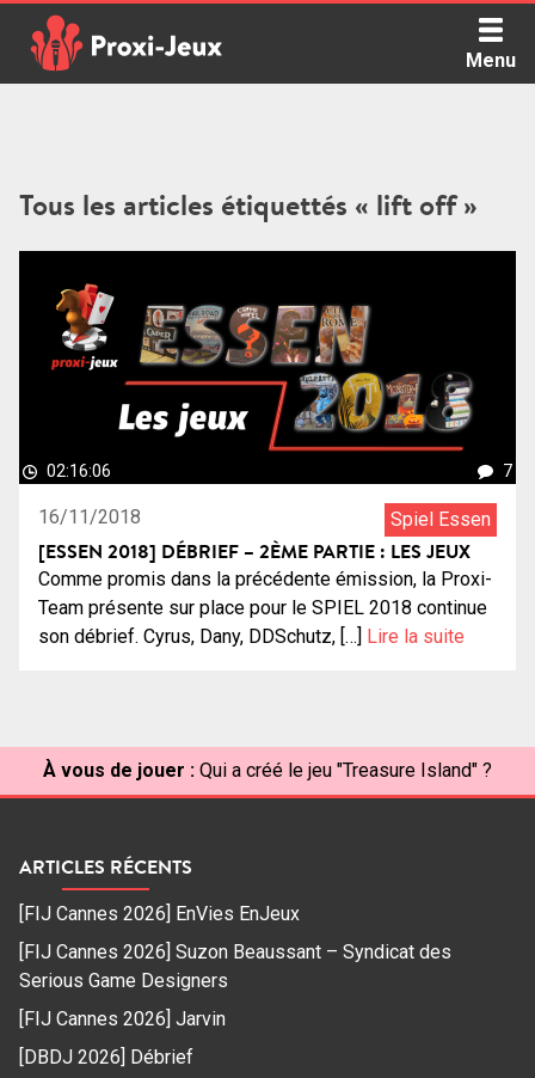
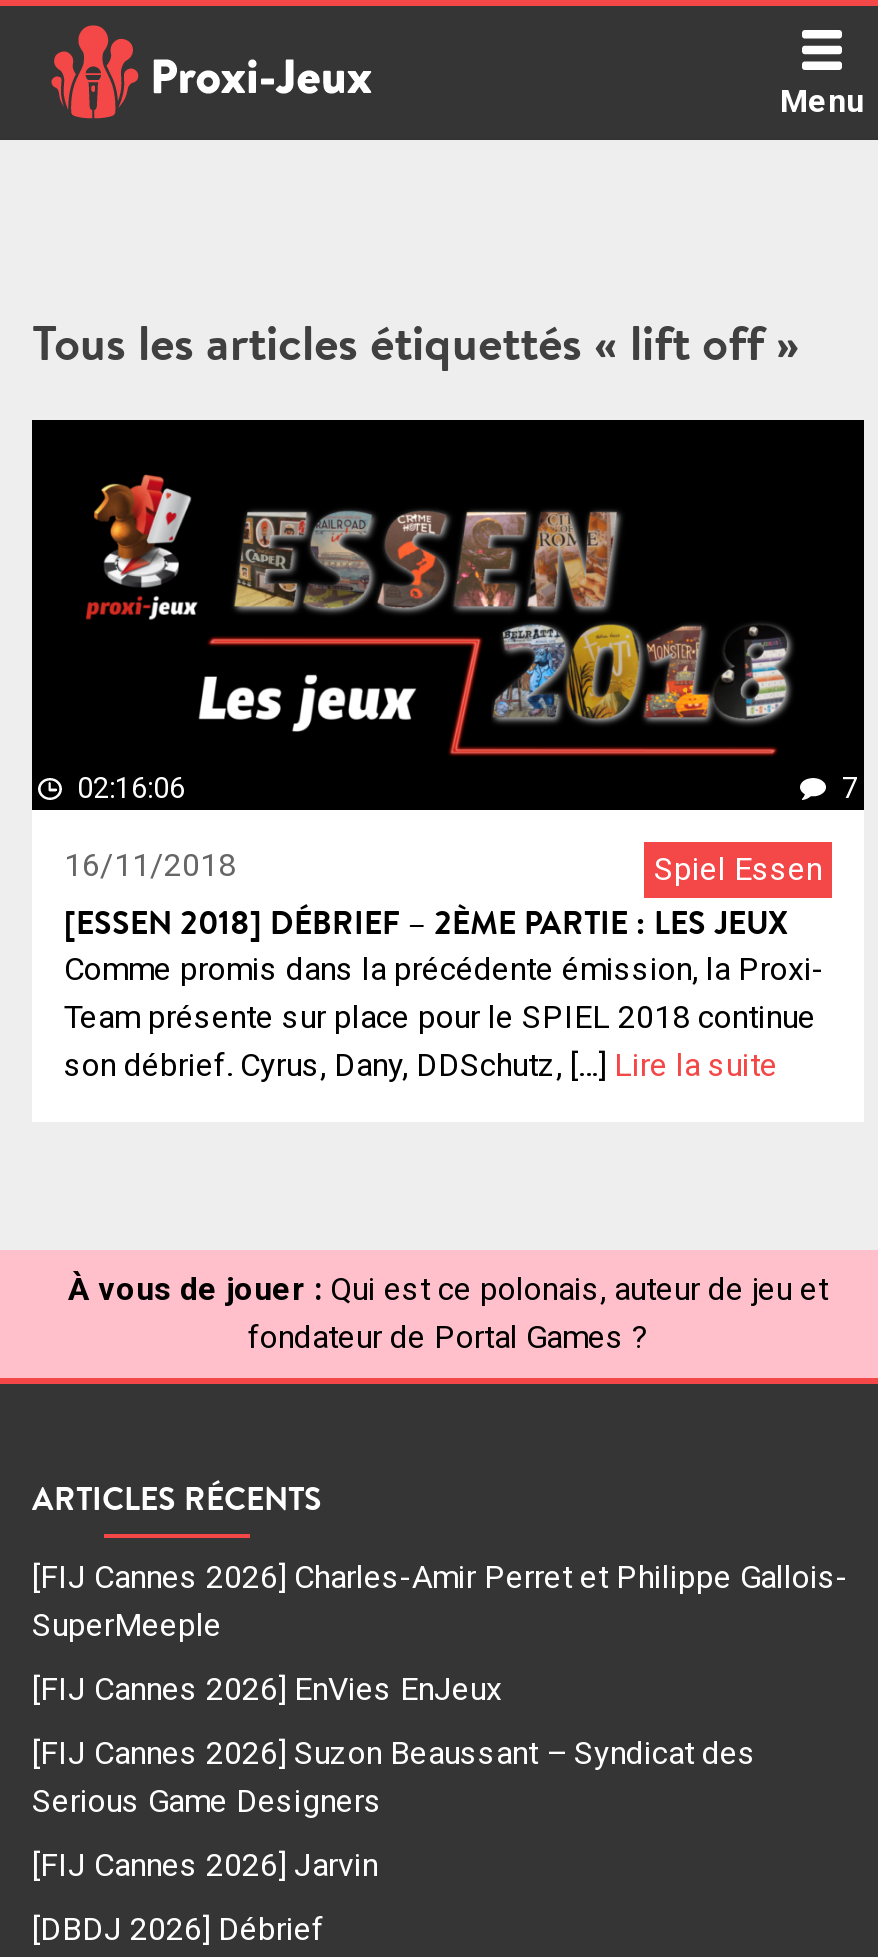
[43,759,492,781] À vous de jouer : Qui a créé le jeu "Treasure Island" ? -> [68,1269,828,1355] À vous de jouer : Qui est ce polonais, auteur de jeu et | fondateur de Portal Games ?
none -> [32,1558,848,1644] [FIJ Cannes 2026] Charles-Amir Perret et Philippe Gallois- | SuperMeeple

